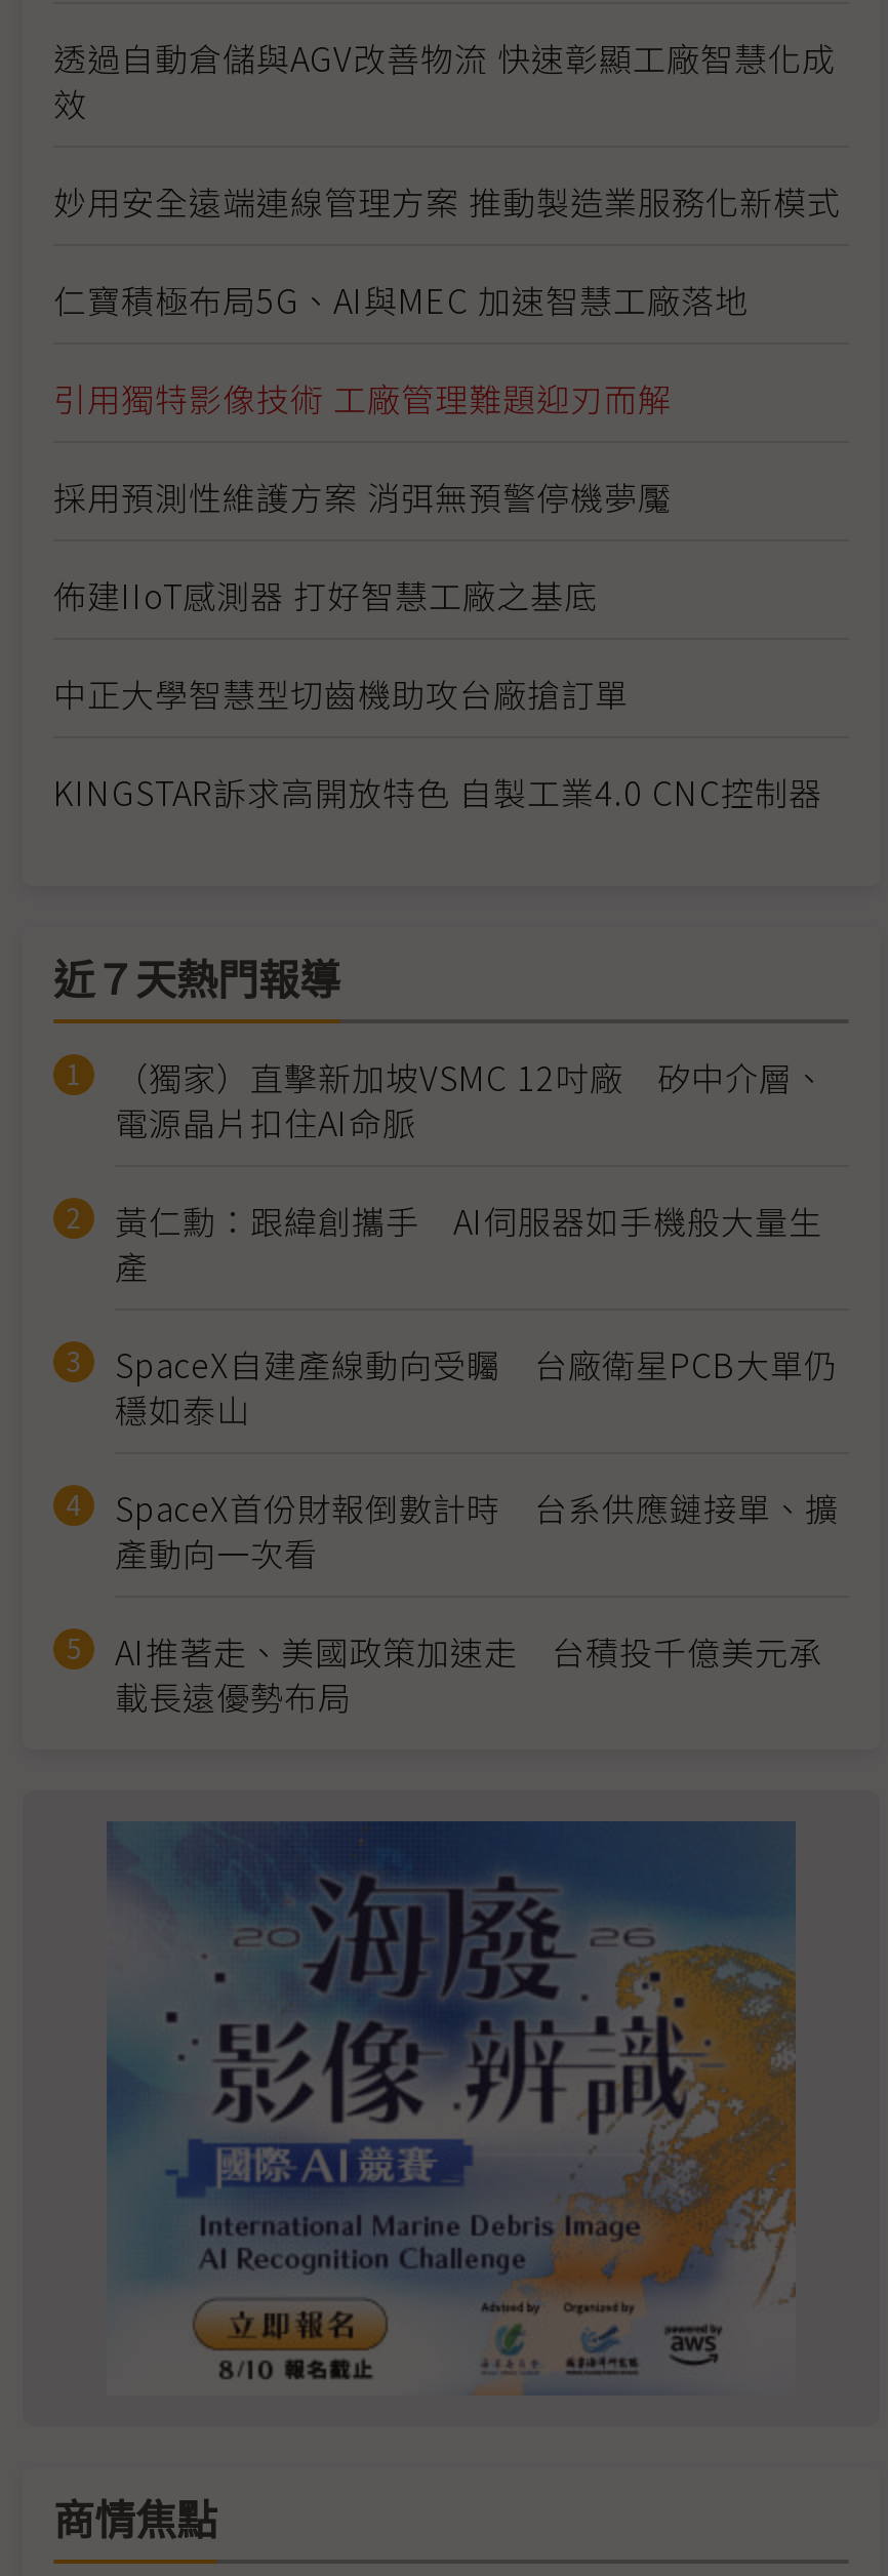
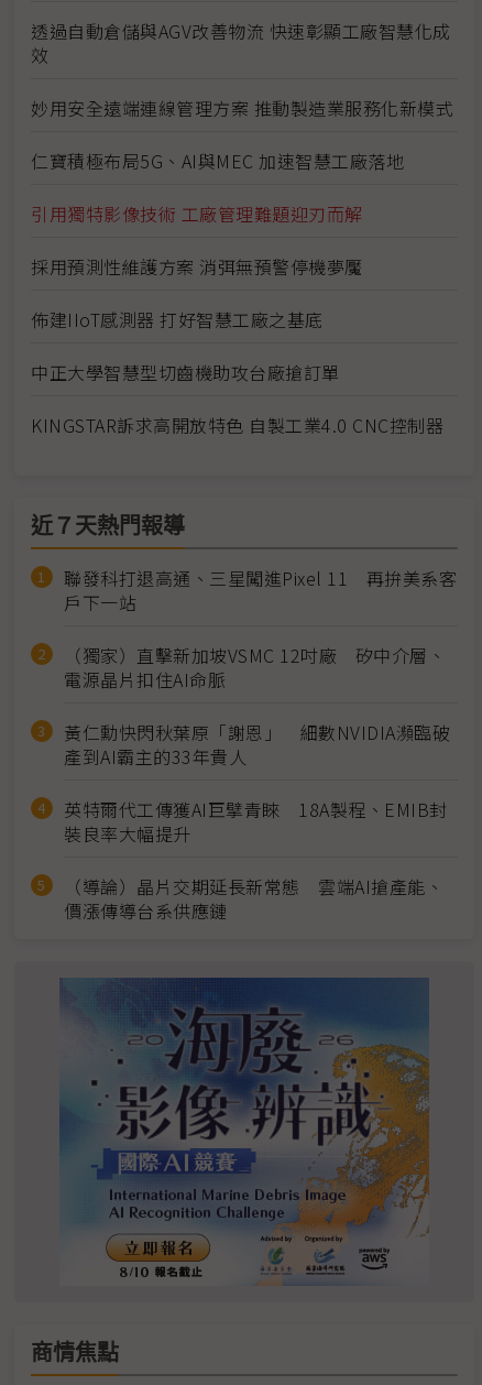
none -> [64,565,457,616] 聯發科打退高通、三星闖進Pixel 11 再拚美系客 | 戶下一站
moved [115,1053,826,1147] -> [64,642,446,693]: （獨家）直擊新加坡VSMC 12吋廠 矽中介層、 | 電源晶片扣住AI命脈
[115,1196,839,1721] 黃仁勳：跟緯創攜手 AI伺服器如手機般大量生 | 產 | SpaceX自建產線動向受矚 台廠衛星PCB大單仍 | 穩如泰山 | SpaceX首份財報倒數計時 台系供應鏈接單、擴 | 產動向一次看 | AI推著走、美國政策加速走 台積投千億美元承 | 載長遠優勢布局 -> [64,719,450,924] 黃仁勳快閃秋葉原「謝恩」 細數NVIDIA瀕臨破 | 產到AI霸主的33年貴人 | 英特爾代工傳獲AI巨擘青睞 18A製程、EMIB封 | 裝良率大幅提升 | （導論）晶片交期延長新常態 雲端AI搶產能、 | 價漲傳導台系供應鏈

